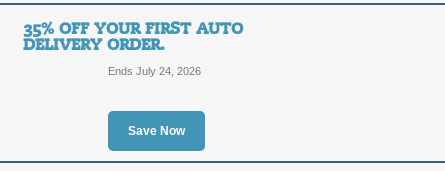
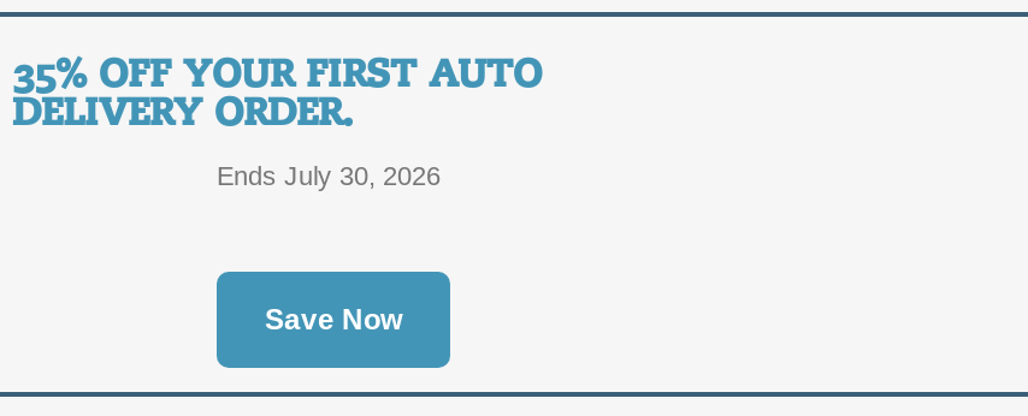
[108,65,201,77] Ends July 24, 2026 -> [217,160,441,189] Ends July 30, 2026

